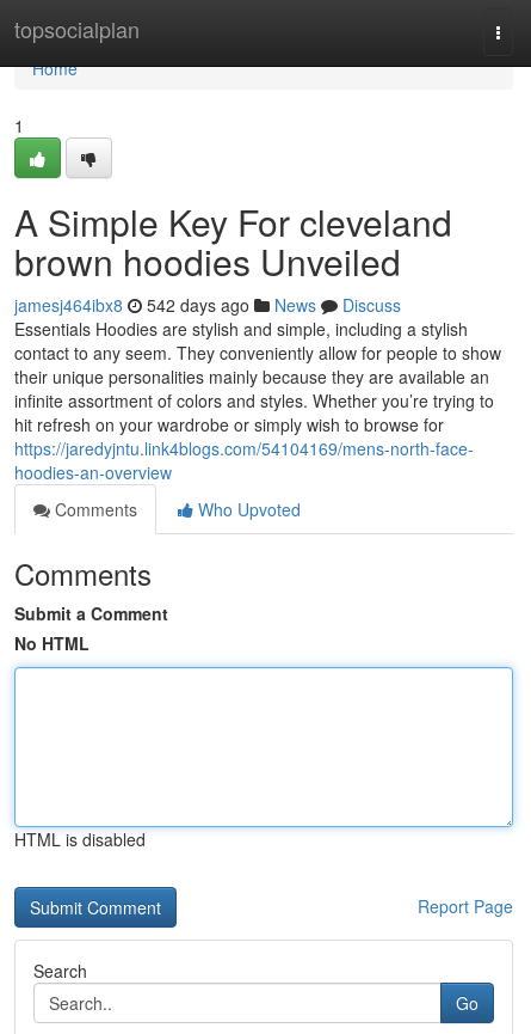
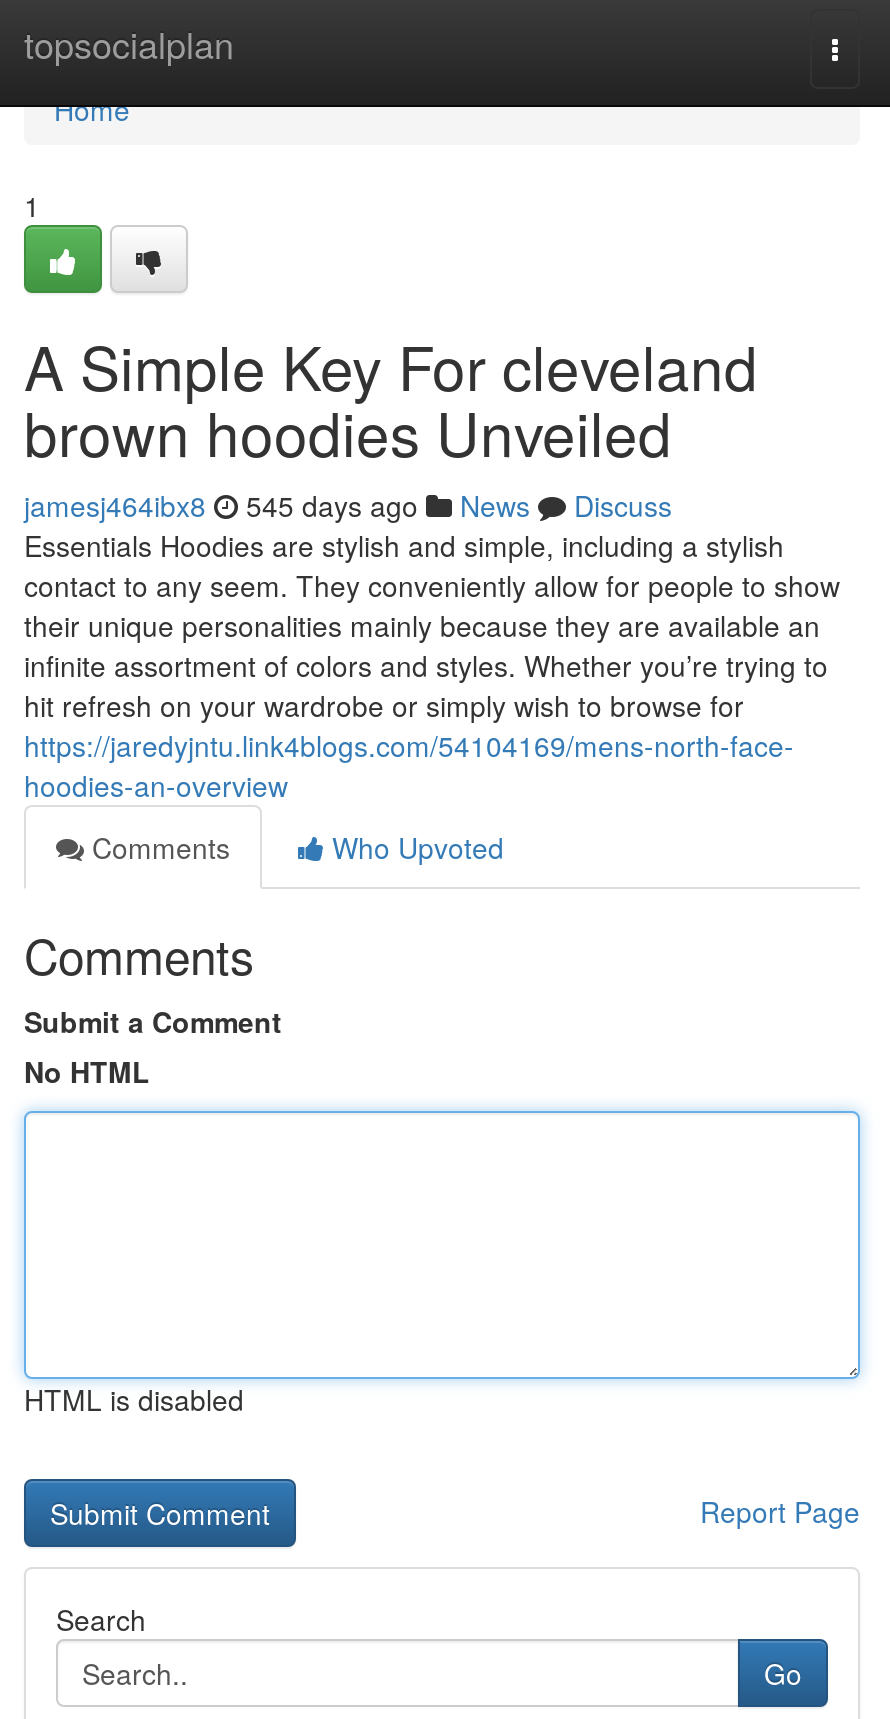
[14,293,401,317] jamesj464ibx8 542 days ago News Discuss -> [24,485,672,525] jamesj464ibx8 545 days ago News Discuss

